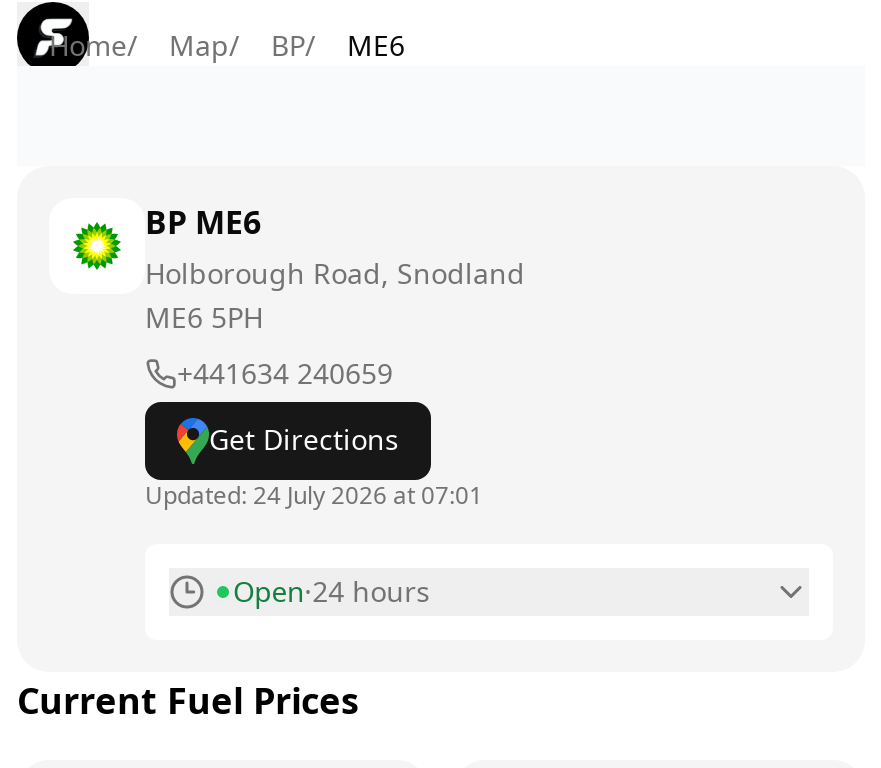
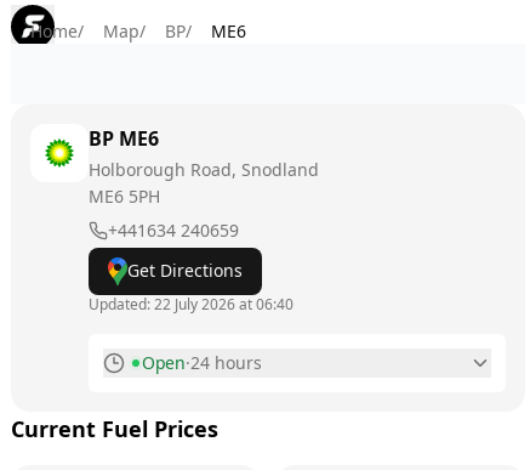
[145,478,483,512] Updated:24 July 2026 at 07:01 -> [89,294,294,314] Updated:22 July 2026 at 06:40

